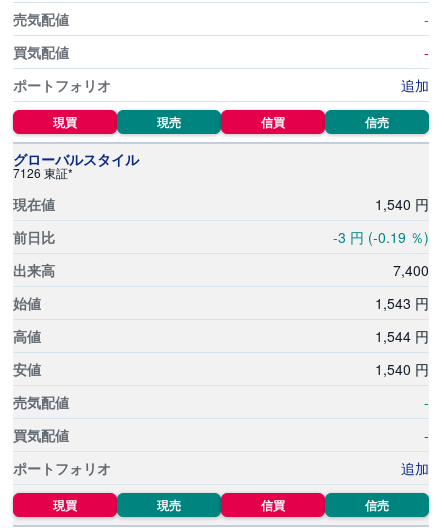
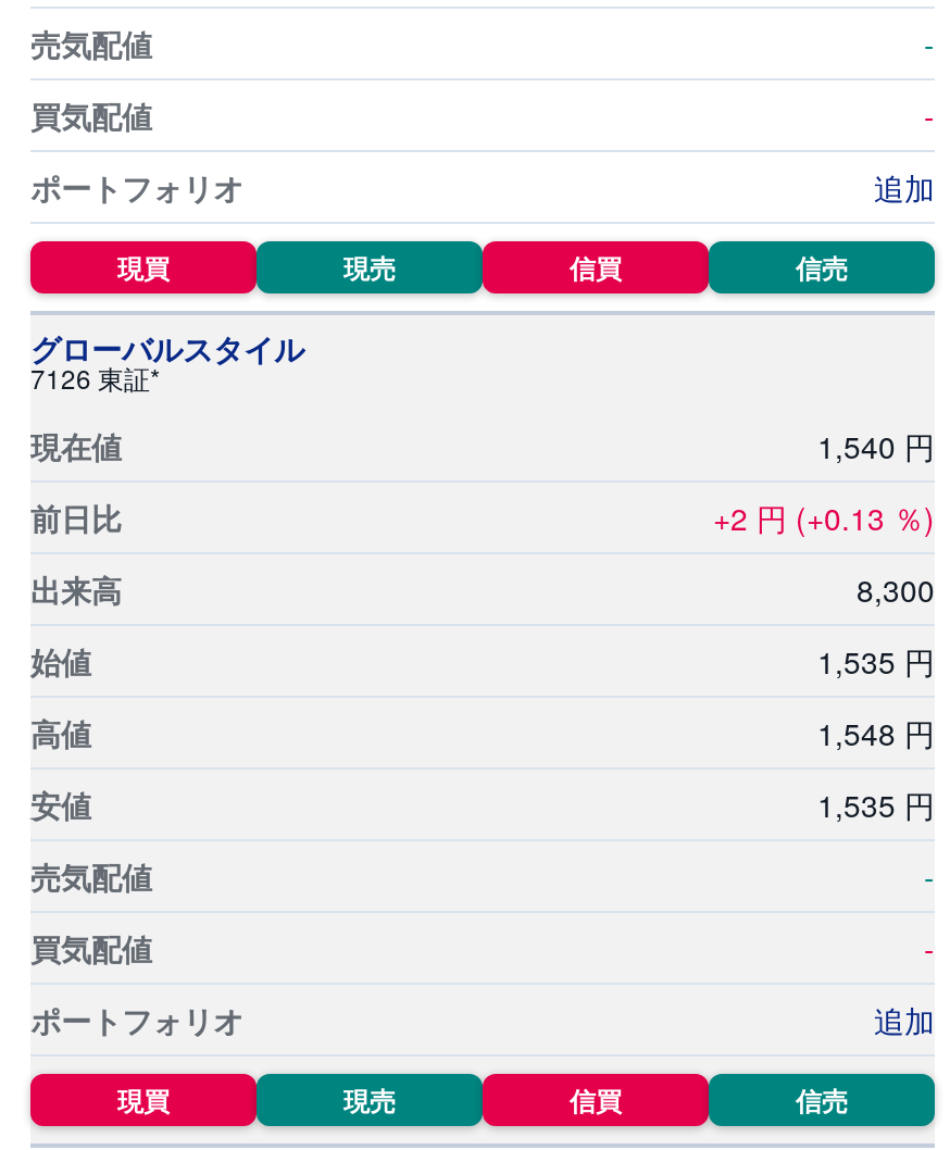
[333,227,429,247] -3 円 (-0.19 ％) -> [713,496,935,539] +2 円 (+0.13 ％)
[393,260,429,280] 7,400 -> [857,567,935,611] 8,300
[375,293,429,313] 1, 543 円 -> [817,639,935,683] 1, 535 円
[375,326,429,346] 1, 544 円 -> [817,711,935,754] 1, 548 円
[375,359,429,379] 1, 540 円 -> [817,783,935,826] 1, 535 円

